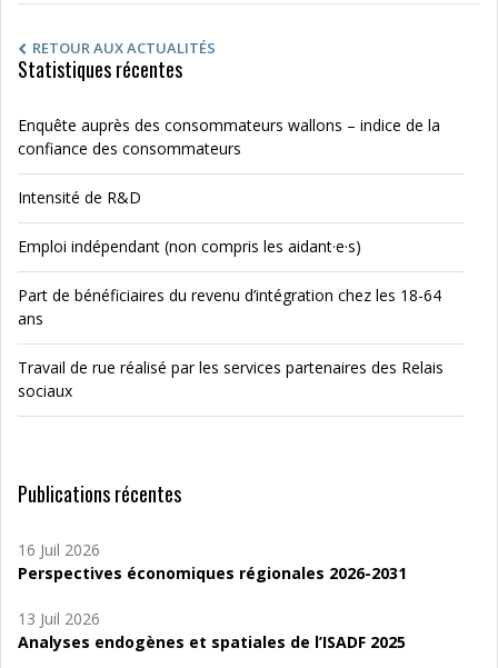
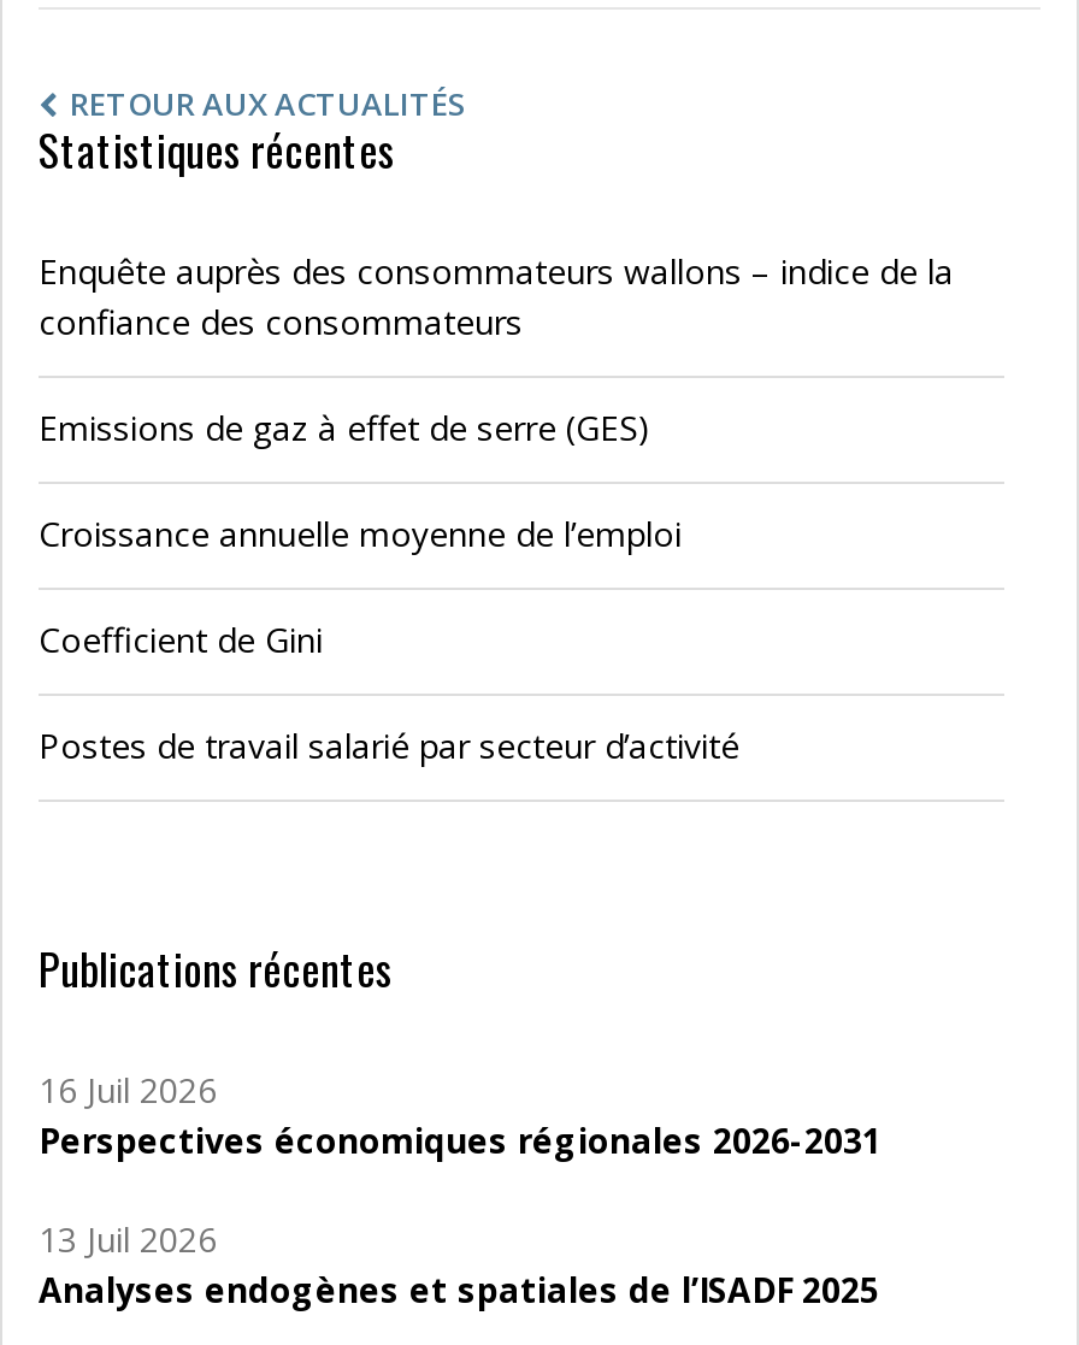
[18,187,141,208] Intensité de R&D -> [39,405,650,450] Emissions de gaz à effet de serre (GES)
[18,236,361,257] Emploi indépendant (non compris les aidant·e·s) -> [39,511,682,556] Croissance annuelle moyenne de l’emploi
[18,285,441,329] Part de bénéficiaires du revenu d’intégration chez les 18-64 | ans -> [39,617,323,662] Coefficient de Gini
[18,357,444,401] Travail de rue réalisé par les services partenaires des Relais | sociaux -> [39,722,739,768] Postes de travail salarié par secteur d’activité

